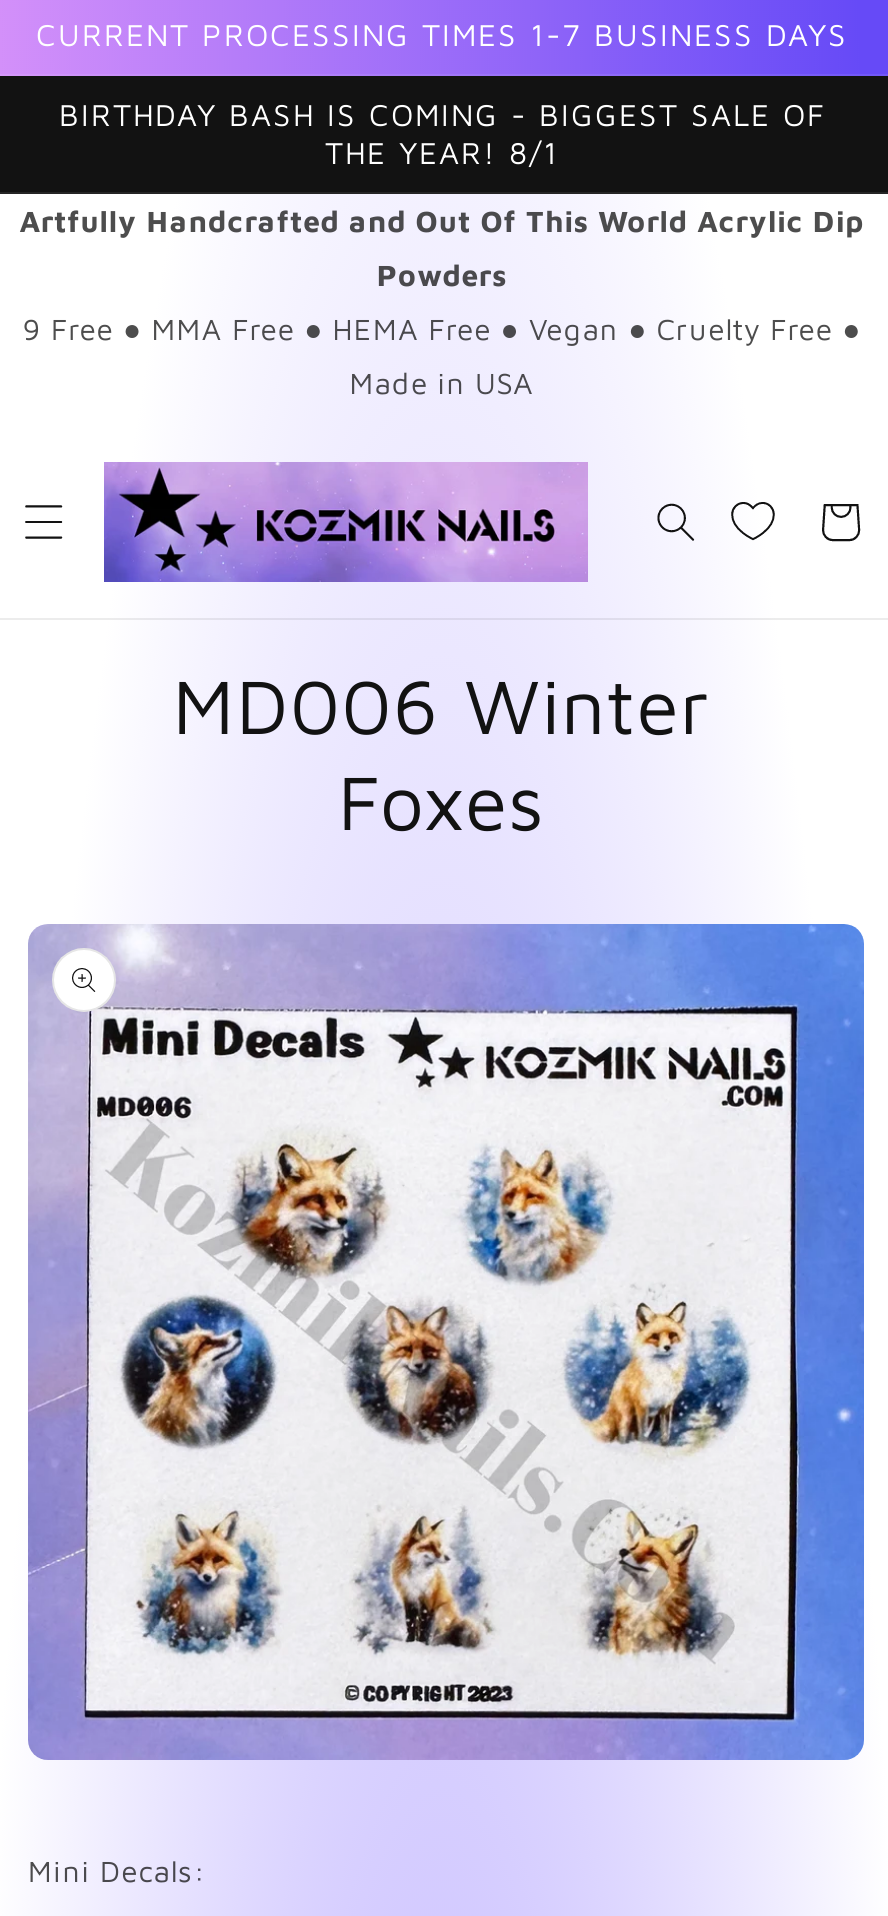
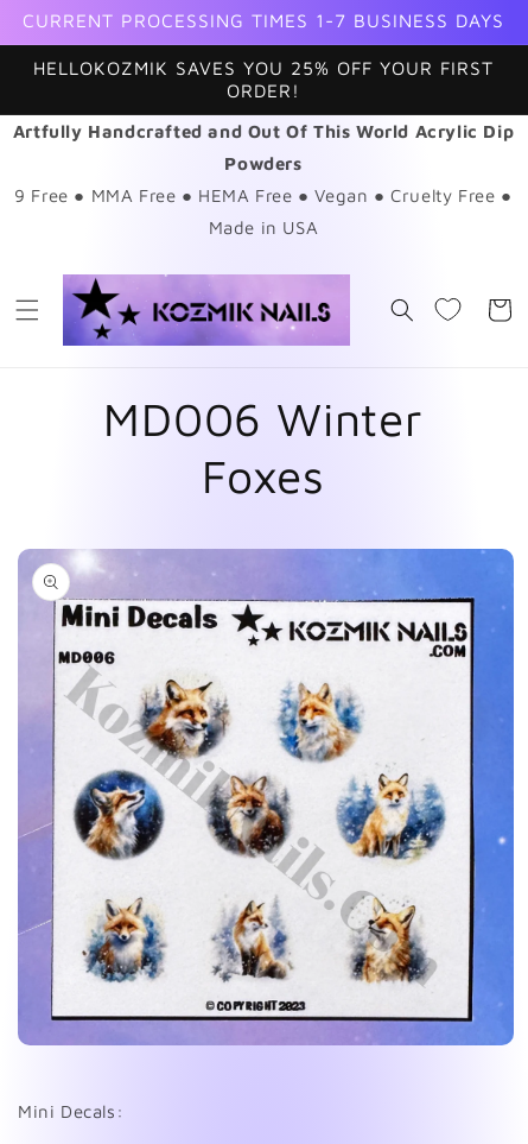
[59,96,825,170] BIRTHDAY BASH IS COMING - BIGGEST SALE OF | THE YEAR! 8/1 -> [33,57,494,101] HELLOKOZMIK SAVES YOU 25% OFF YOUR FIRST | ORDER!

